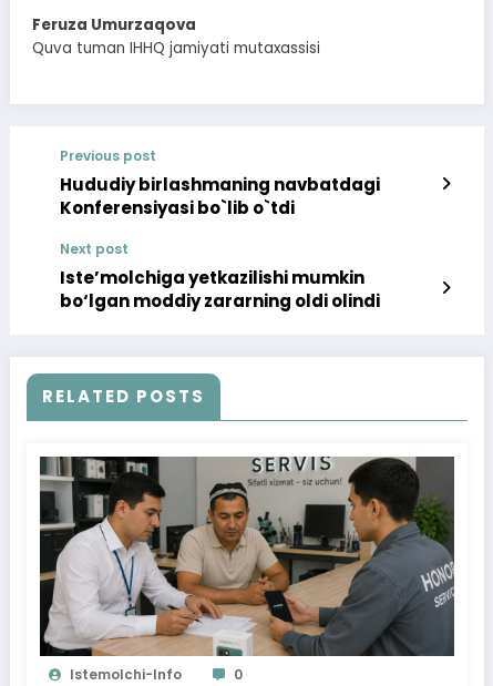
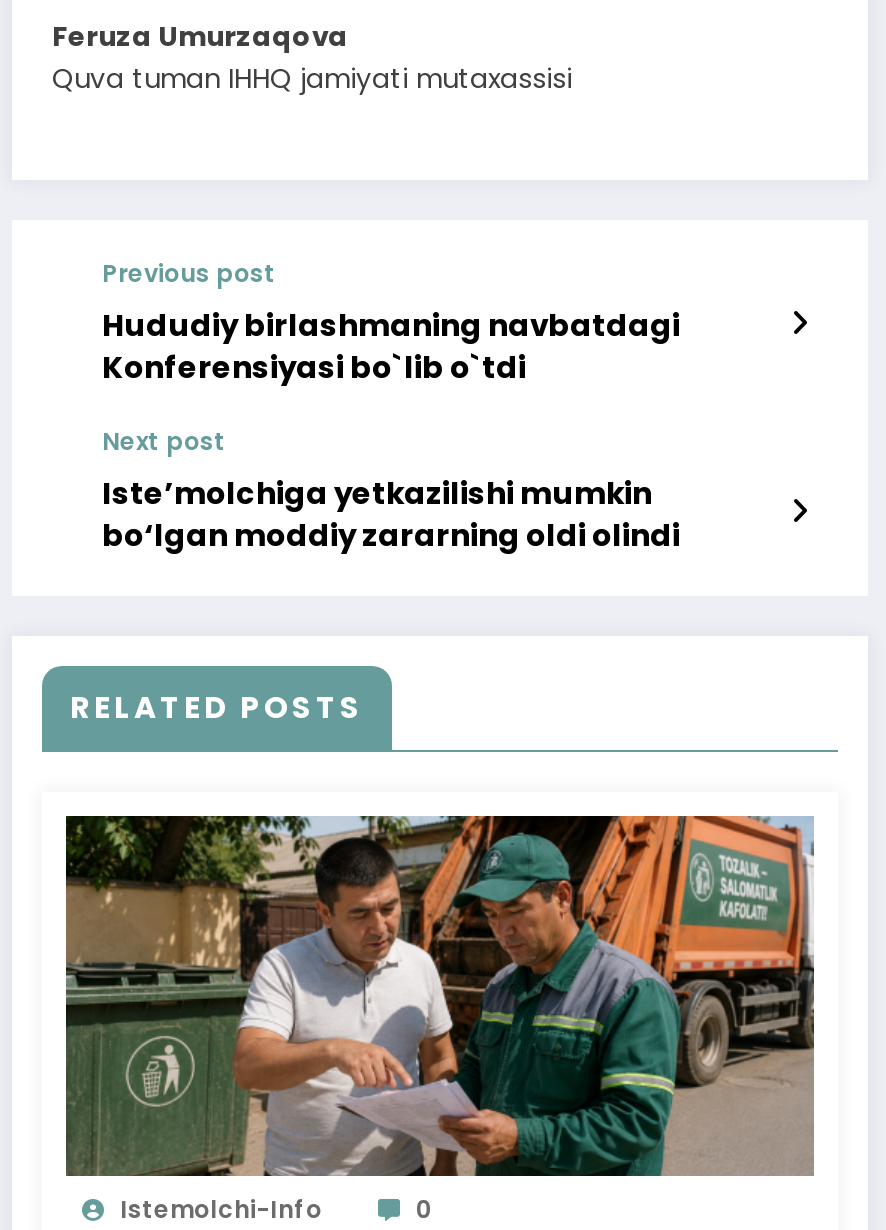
[39,455,455,657] [image] -> [64,814,814,1178] [image]

